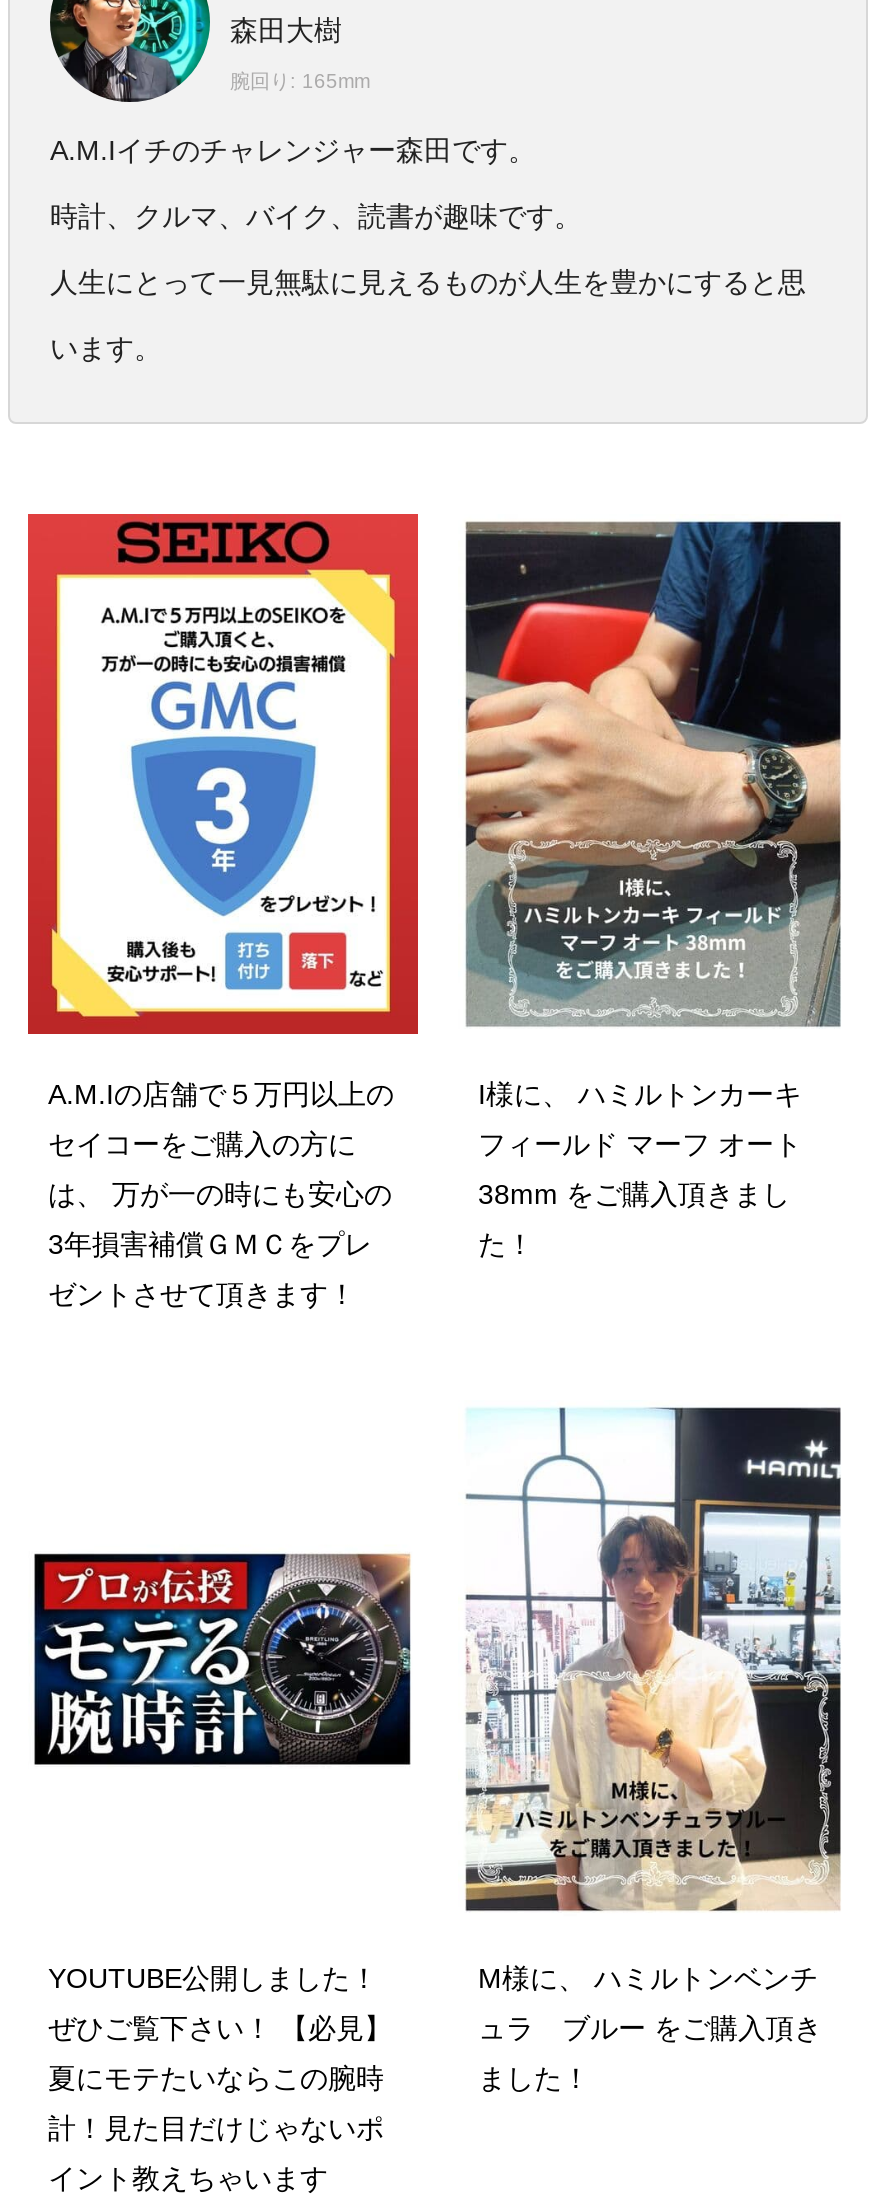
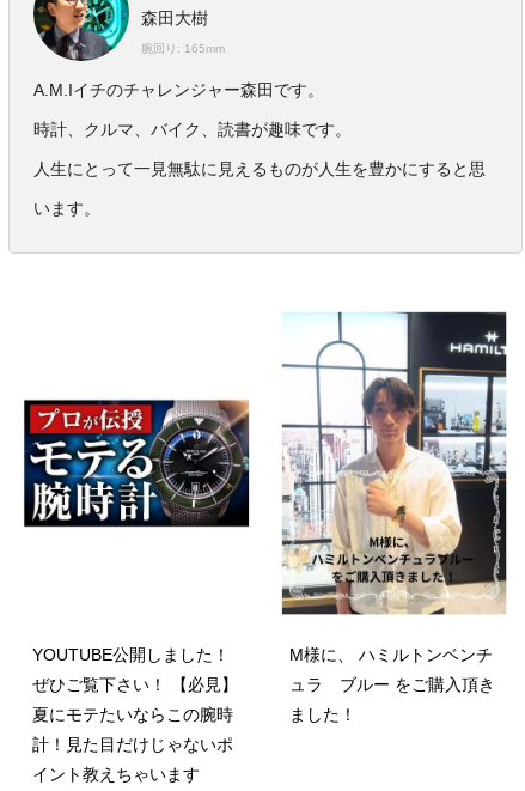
[26,512,420,1309] [image] | A.M.Iの店舗で５万円以上の | セイコーをご購入の方に | は、 万が一の時にも安心の | 3年損害補償ＧＭＣをプレ | ゼントさせて頂きます！ -> none
[464,520,842,1259] [image] | I様に、 ハミルトンカーキ | フィールド マーフ オート | 38mm をご購入頂きまし | た！ -> none

